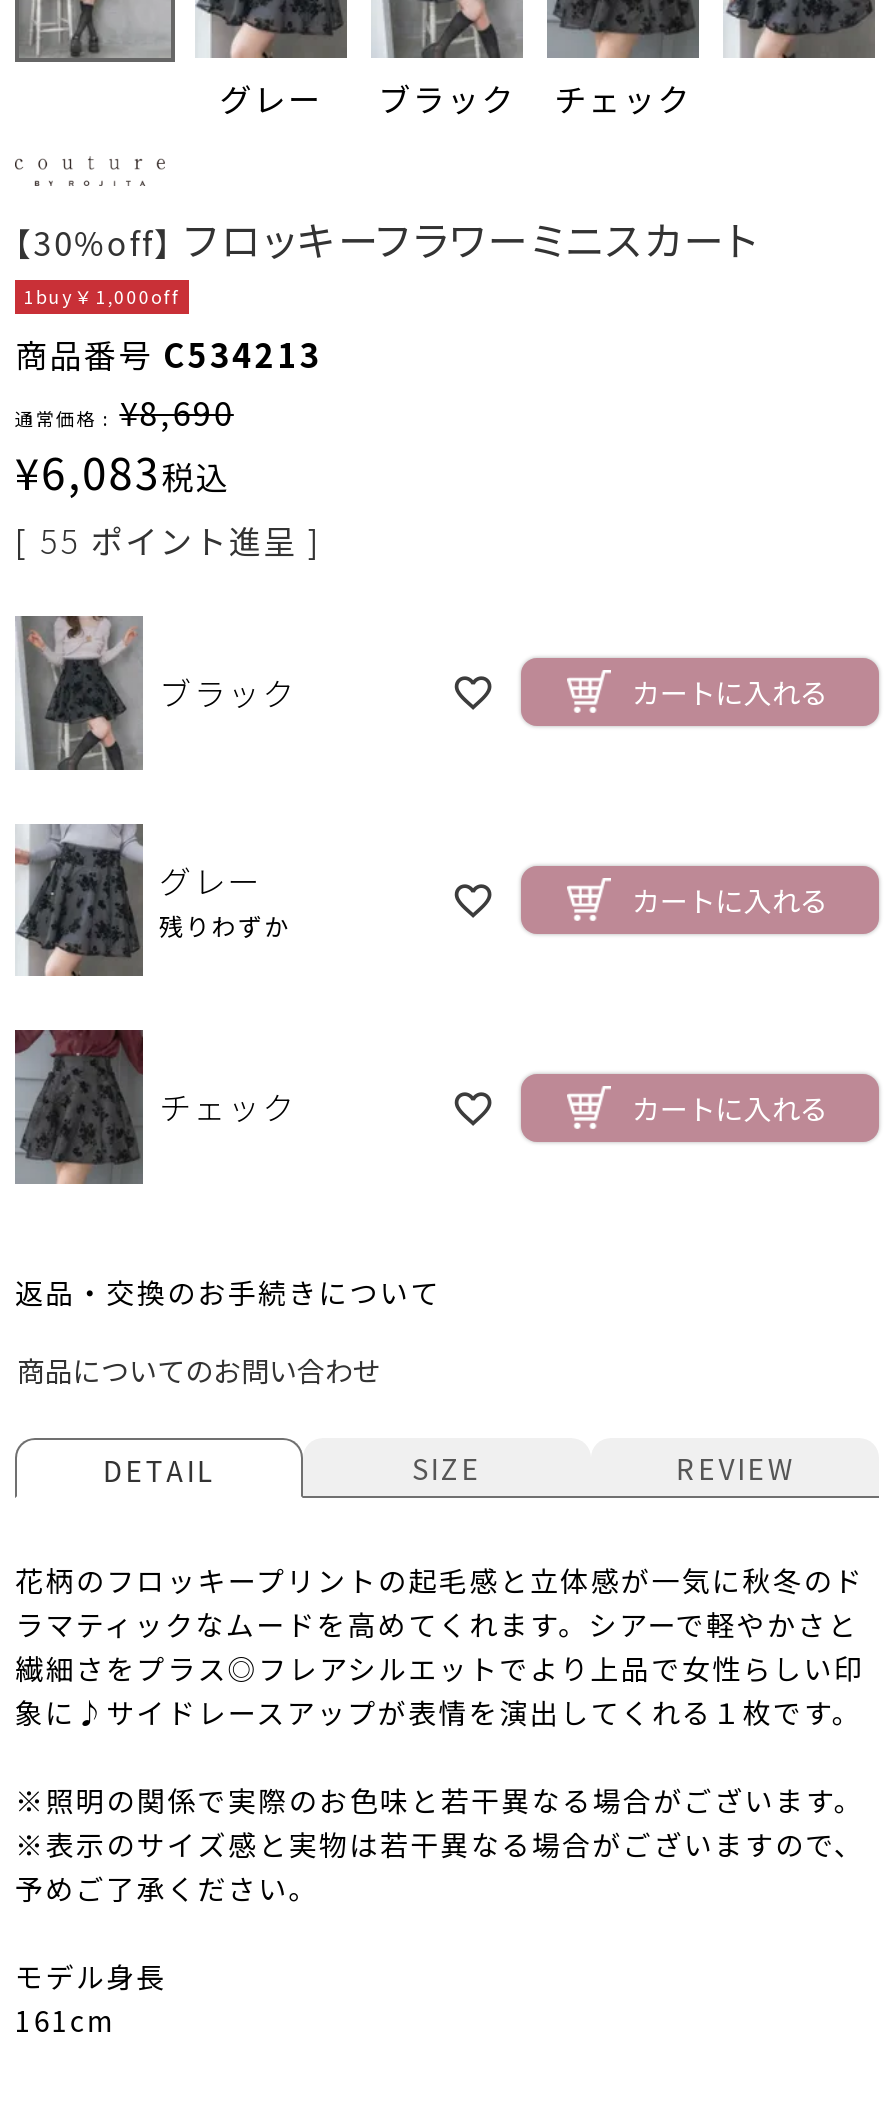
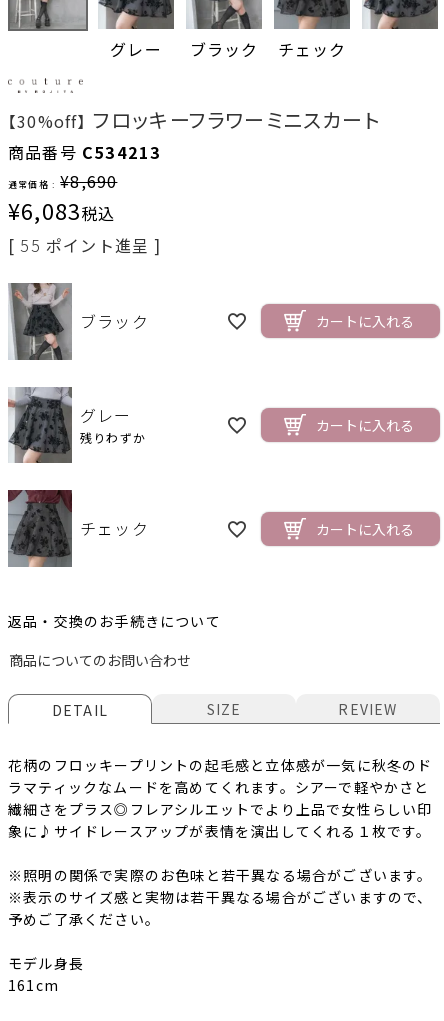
[23,283,180,309] 1buy￥1,000off -> none

